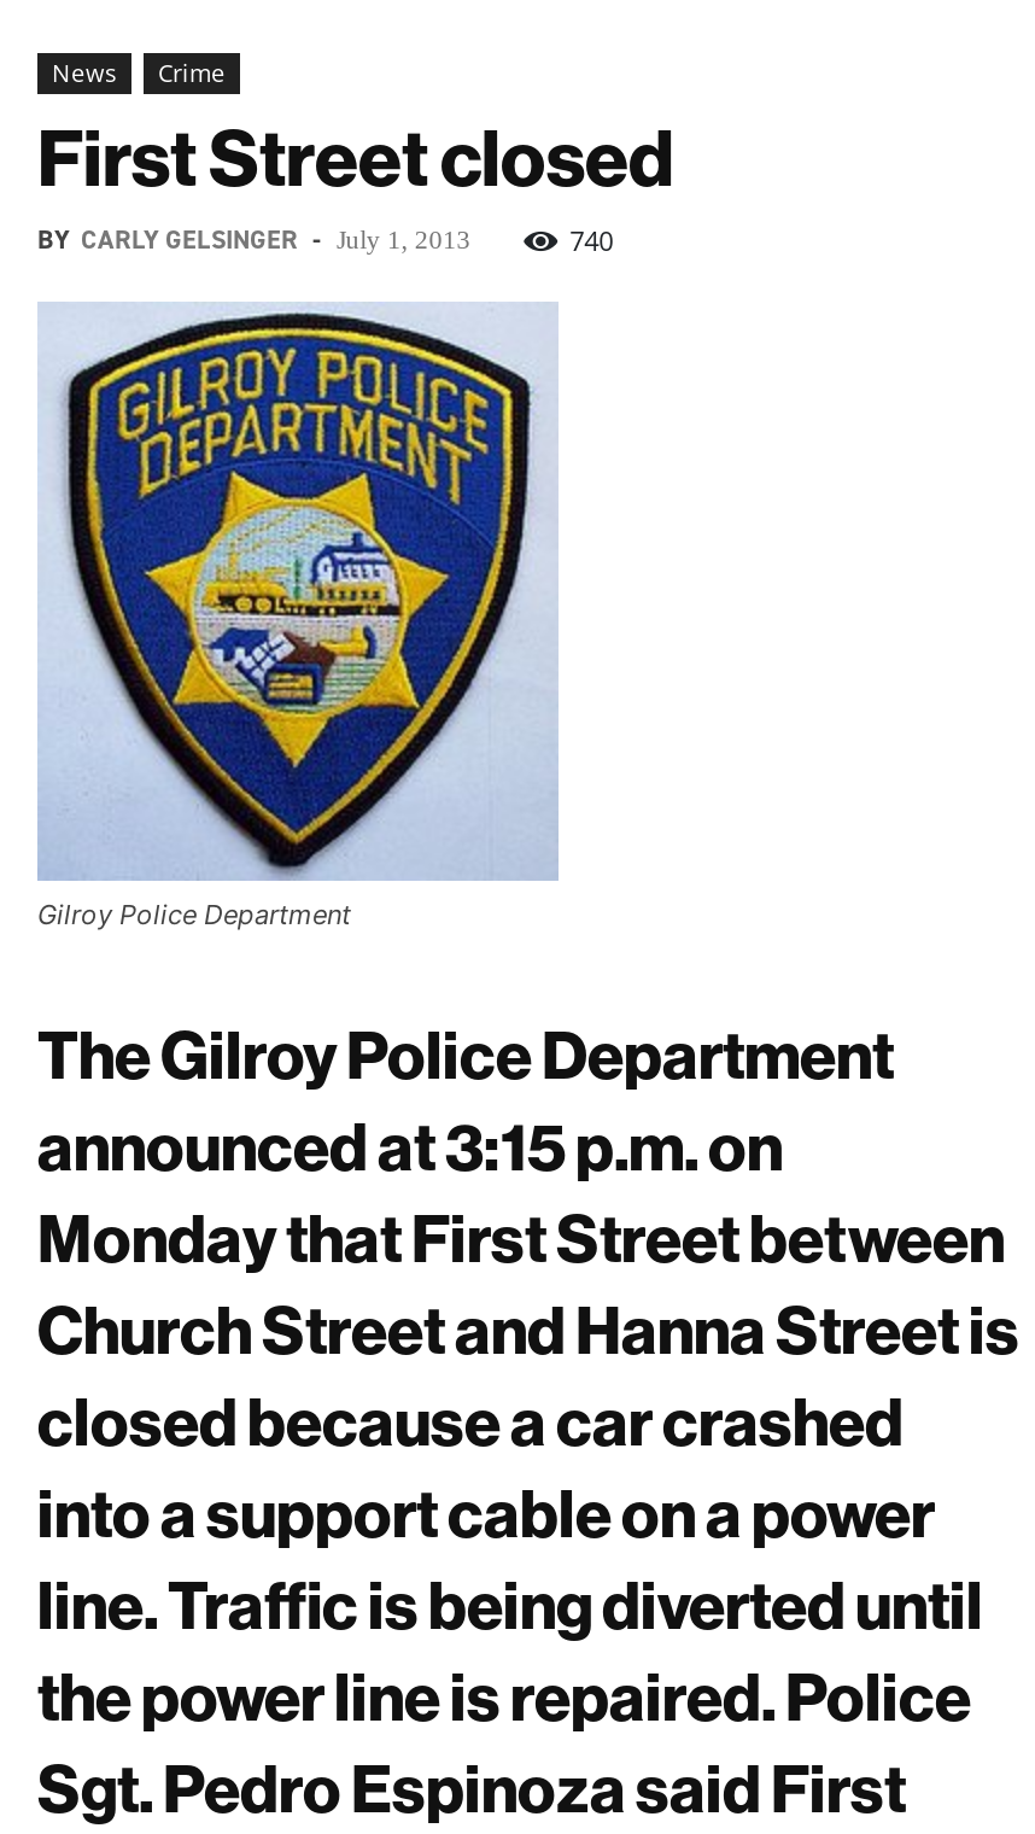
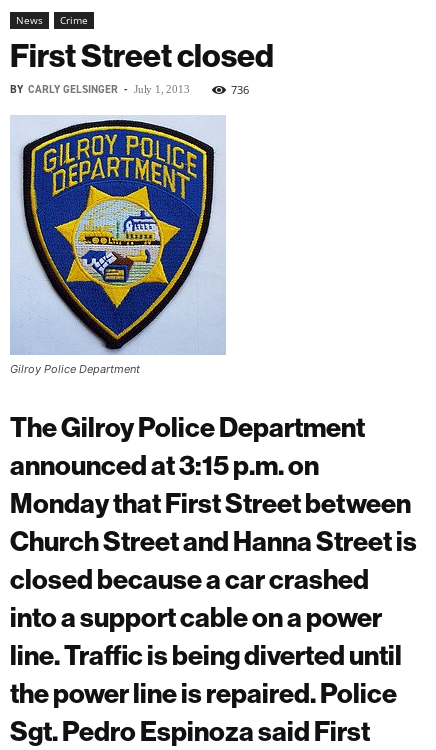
[570,222,613,258] 740 -> [231,82,249,97] 736

